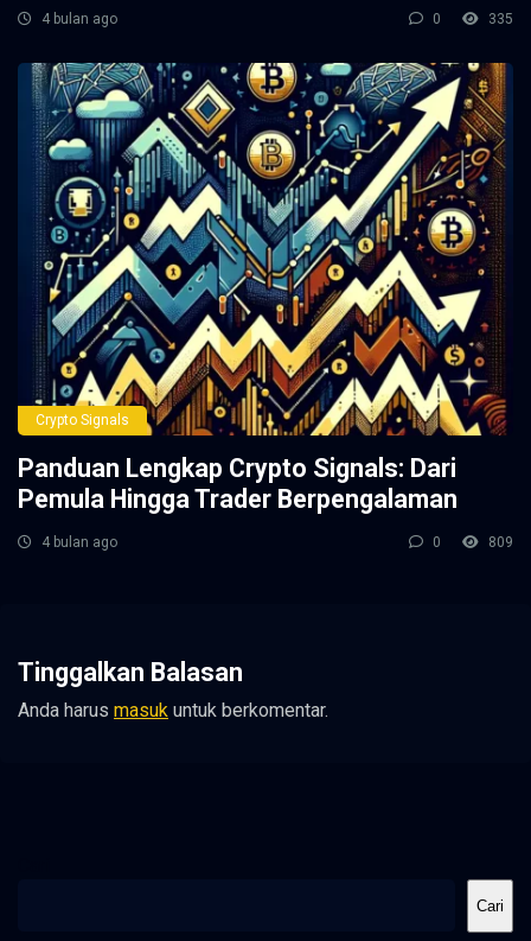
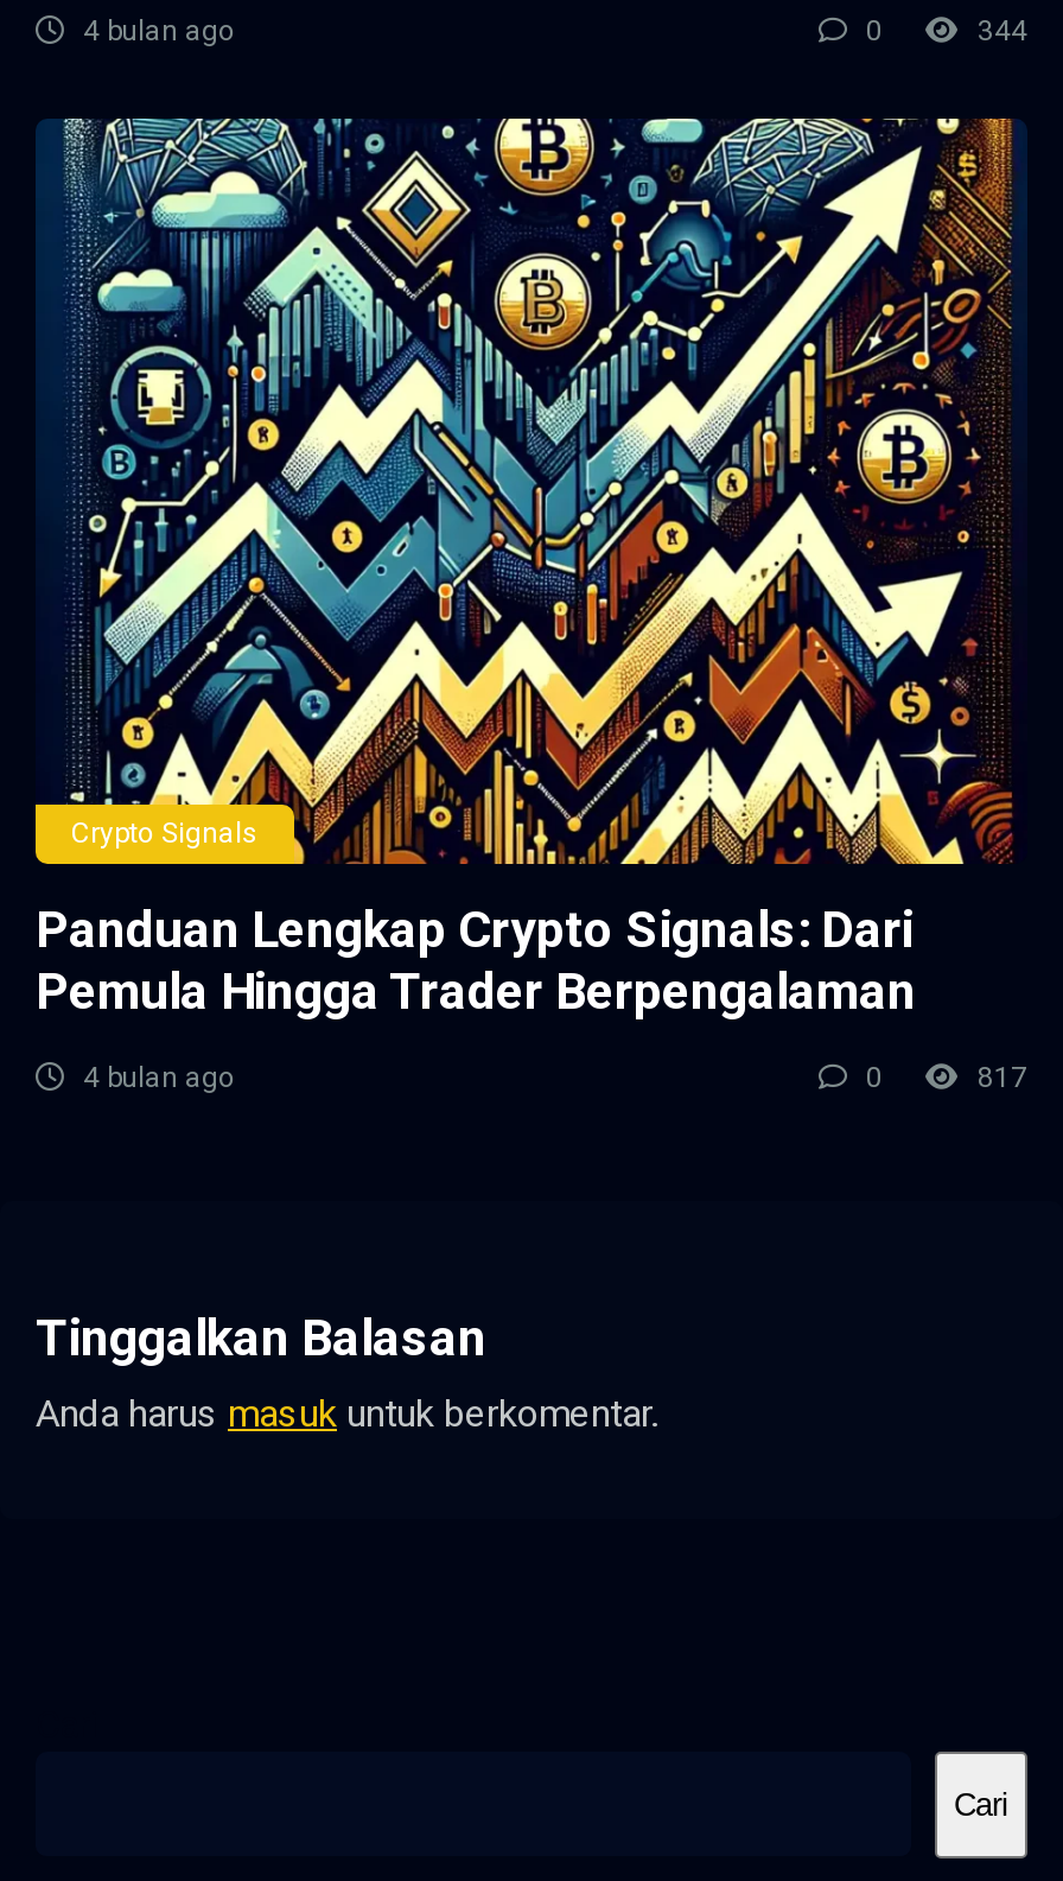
[485,11,513,27] 335 -> [970,14,1027,47] 344
[485,534,513,550] 809 -> [970,1060,1027,1093] 817

